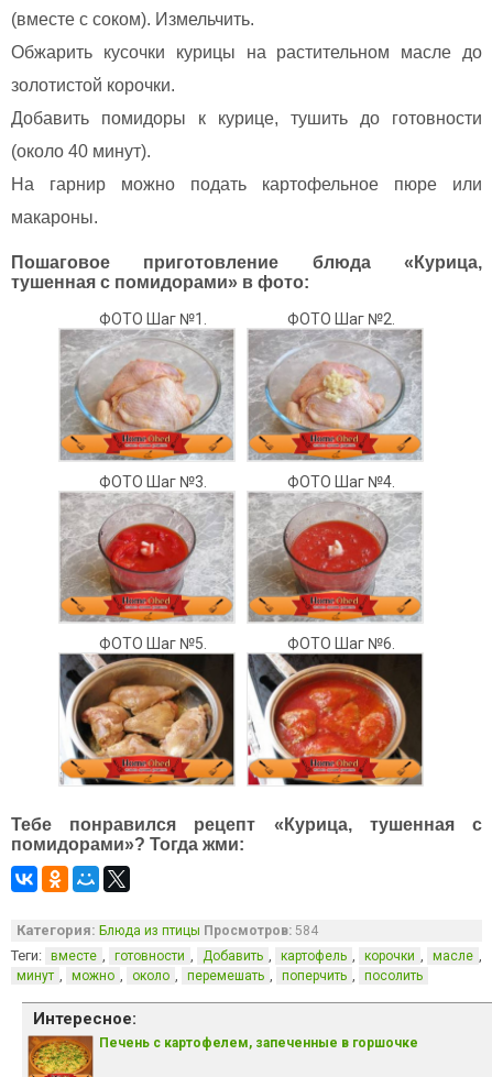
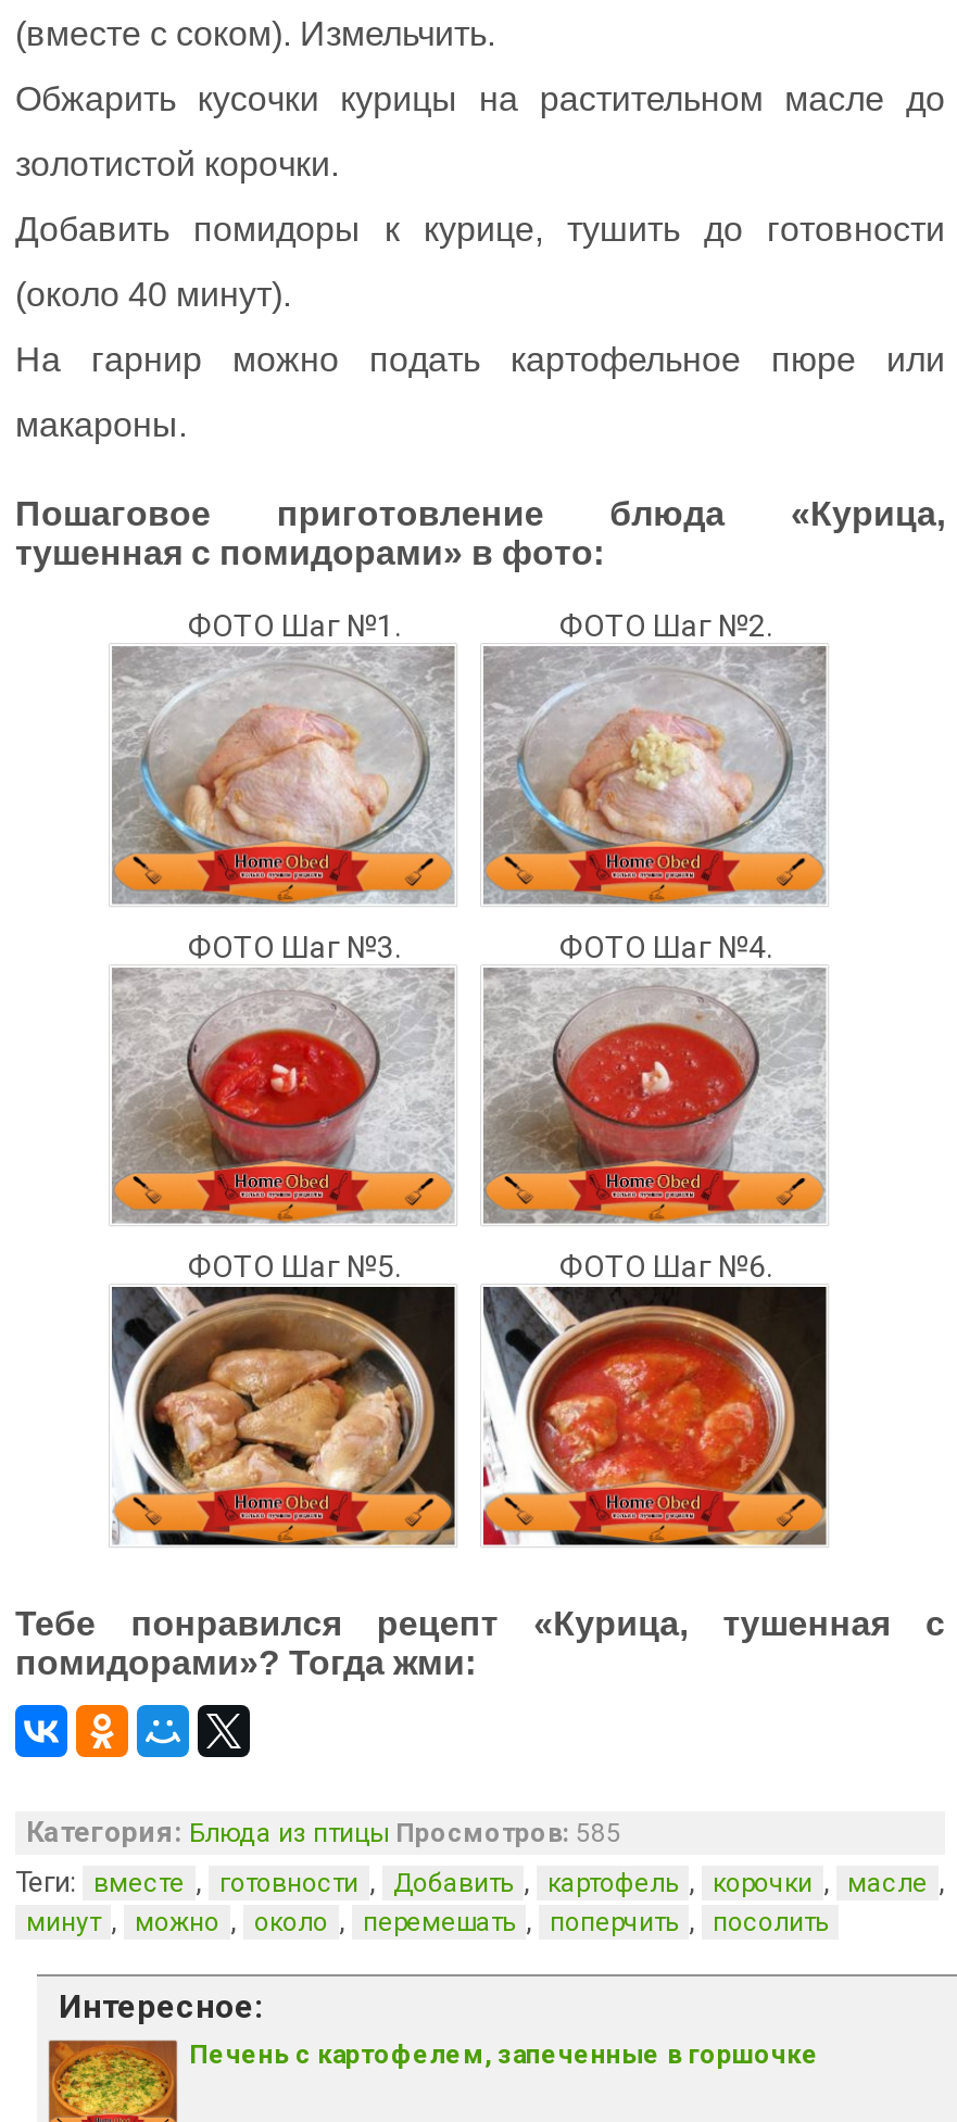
[17,921,318,938] Категория: Блюда из птицы Просмотров: 584 -> [26,1815,621,1847] Категория: Блюда из птицы Просмотров: 585

